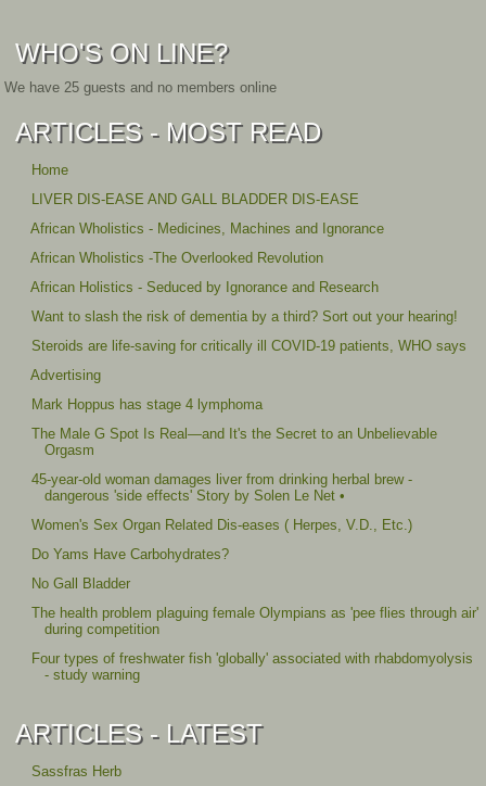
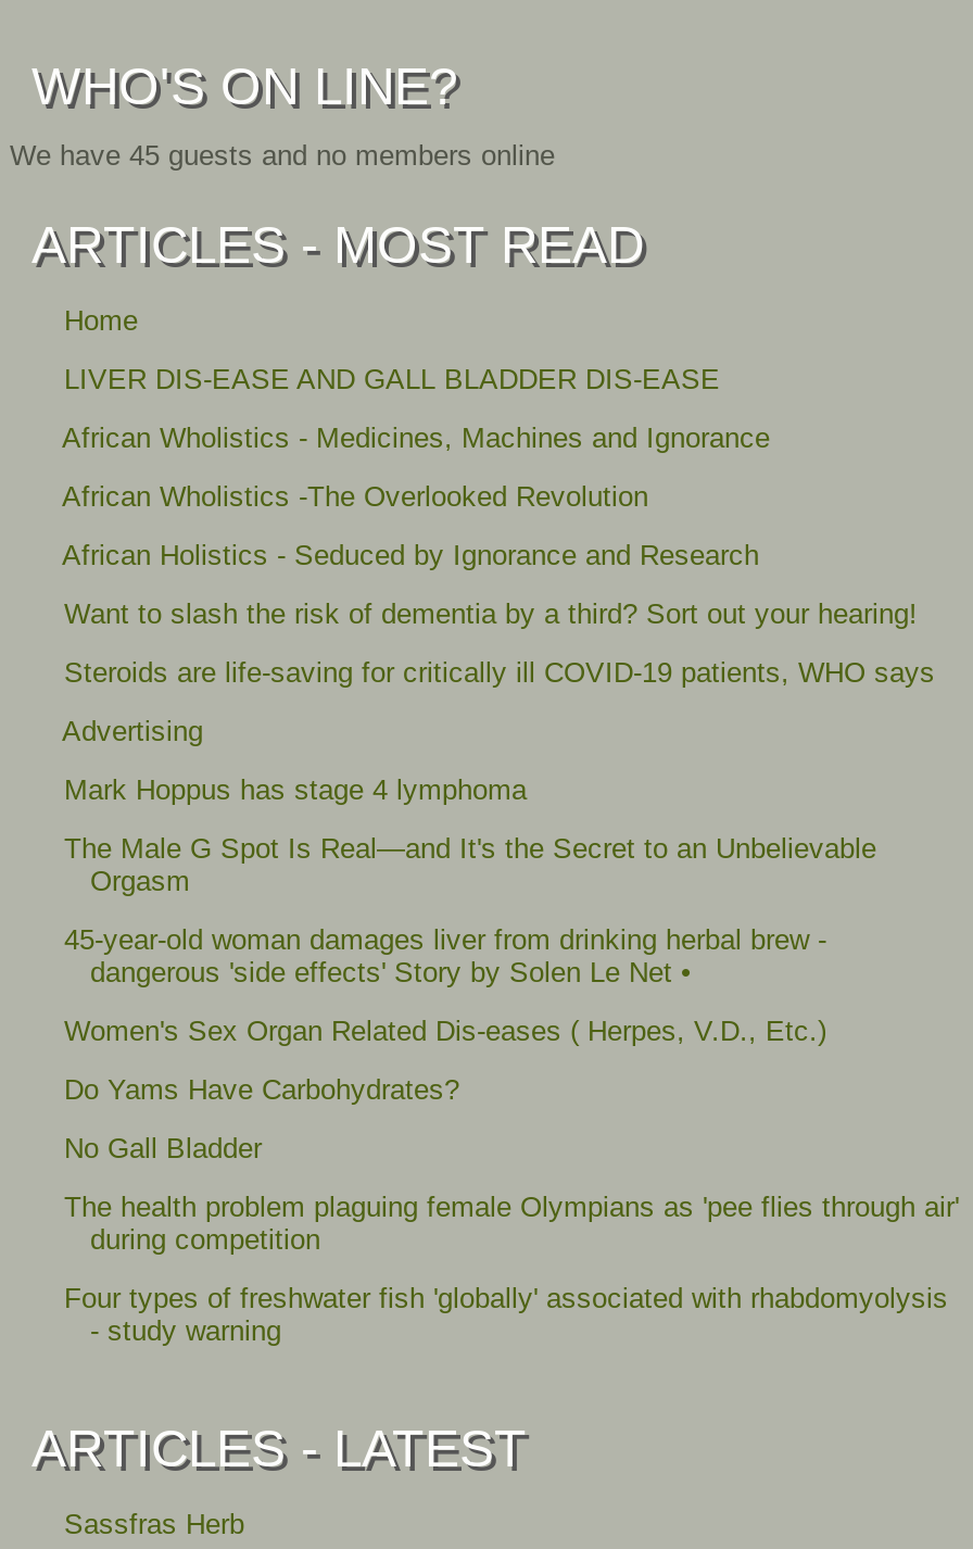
[5,79,277,95] We have 25 guests and no members online -> [10,138,555,171] We have 45 guests and no members online

